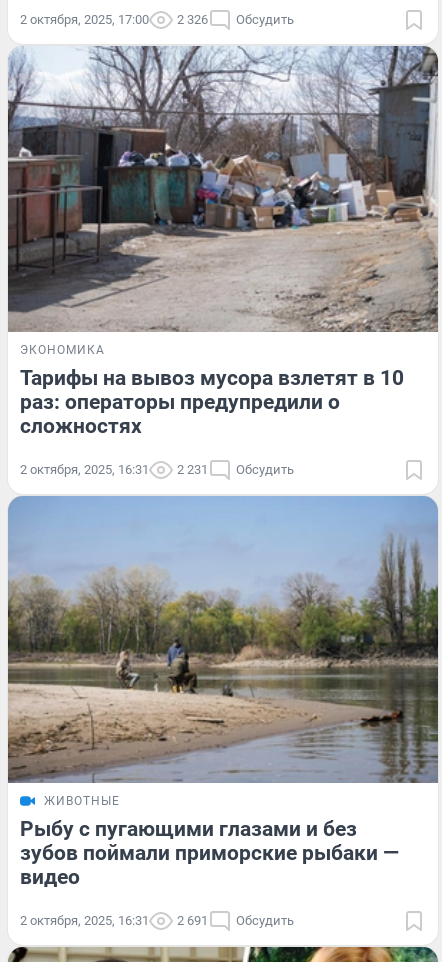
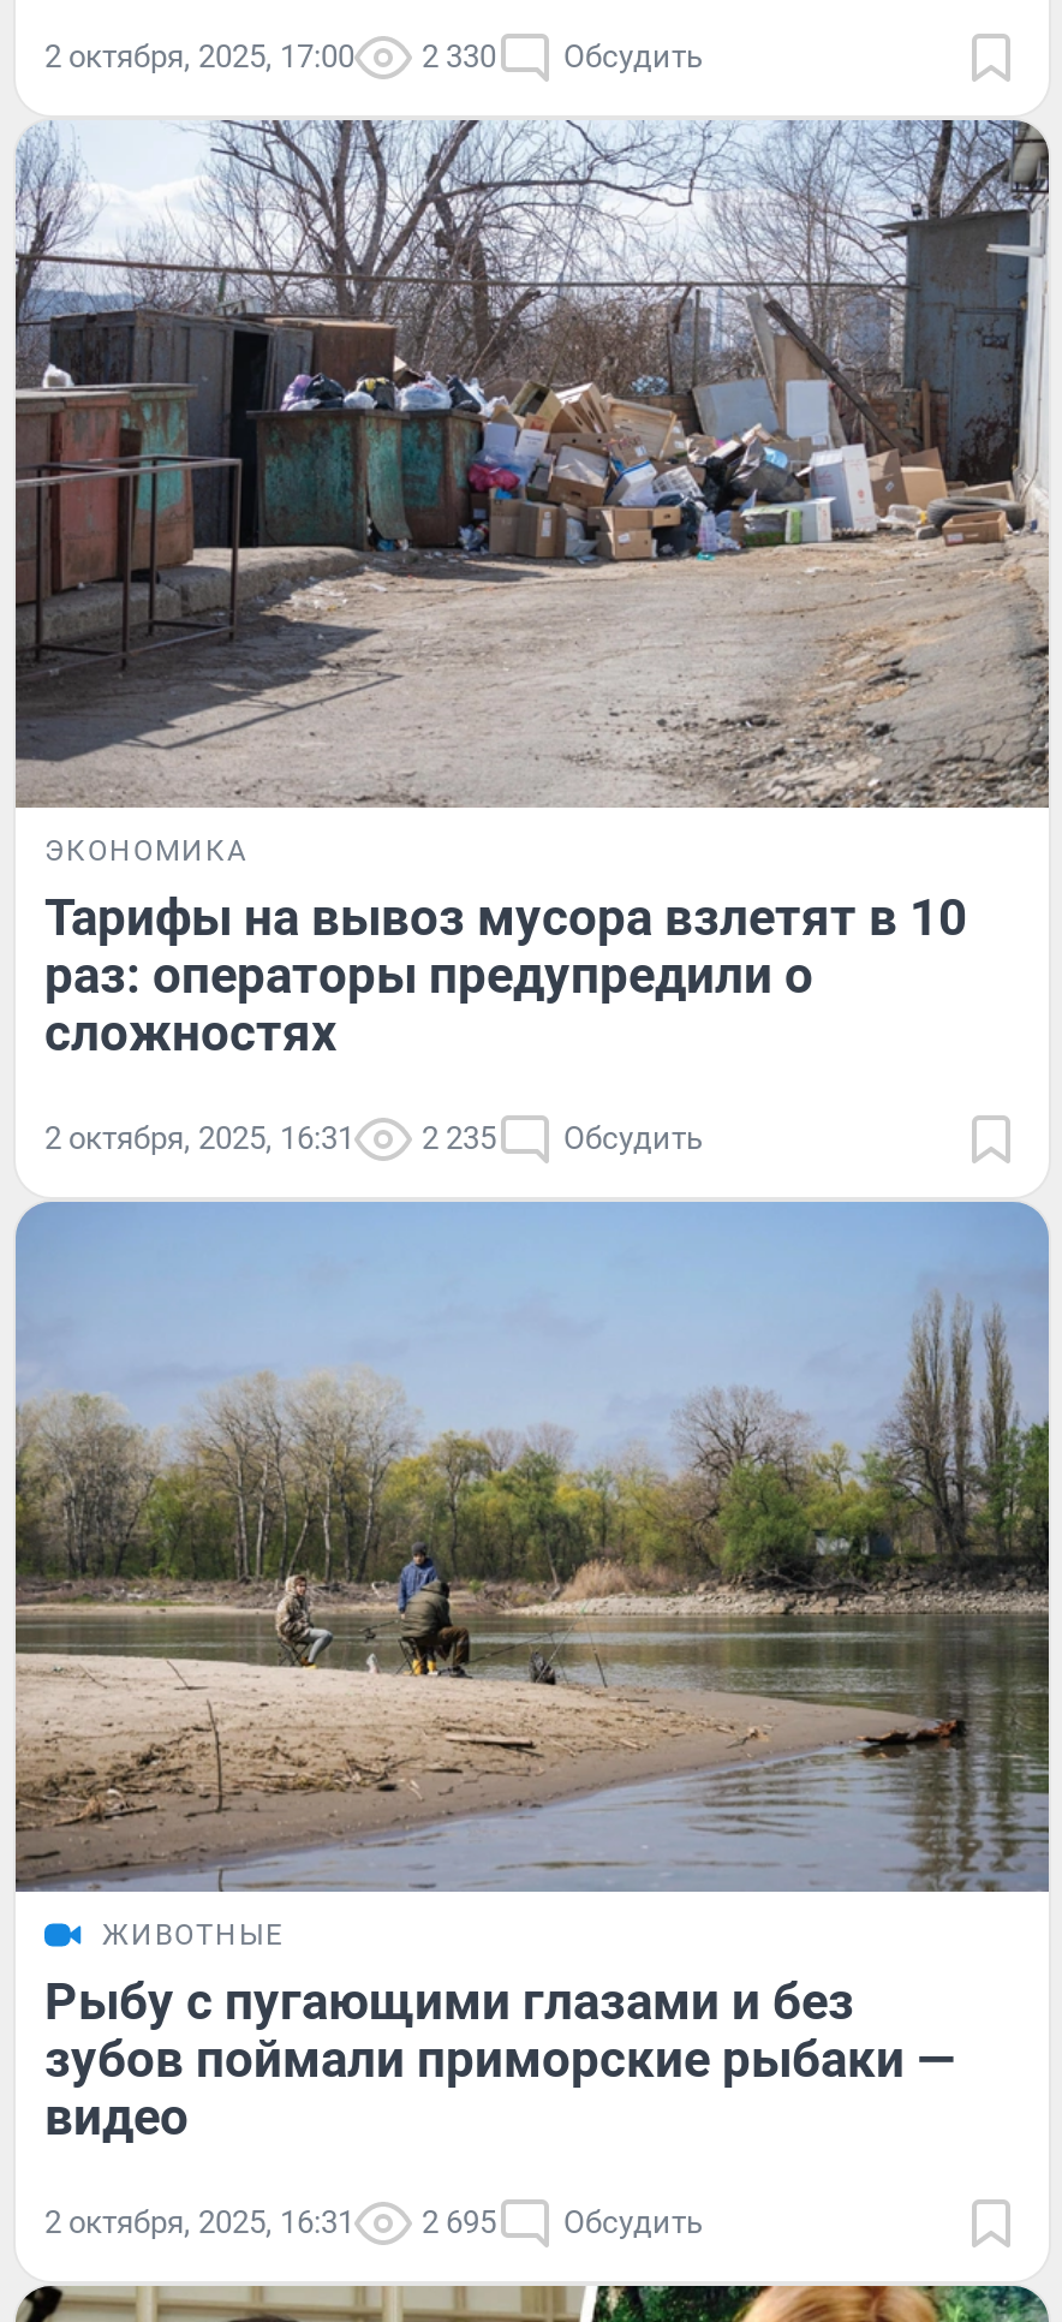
[20,12,294,27] 2 октября, 2025, 17:00 2 326 Обсудить -> [44,37,703,74] 2 октября, 2025, 17:00 2 330 Обсудить
[20,462,294,477] 2 октября, 2025, 16:31 2 231 Обсудить -> [44,1121,703,1157] 2 октября, 2025, 16:31 2 235 Обсудить
[20,913,294,928] 2 октября, 2025, 16:31 2 691 Обсудить -> [44,2204,703,2240] 2 октября, 2025, 16:31 2 695 Обсудить

